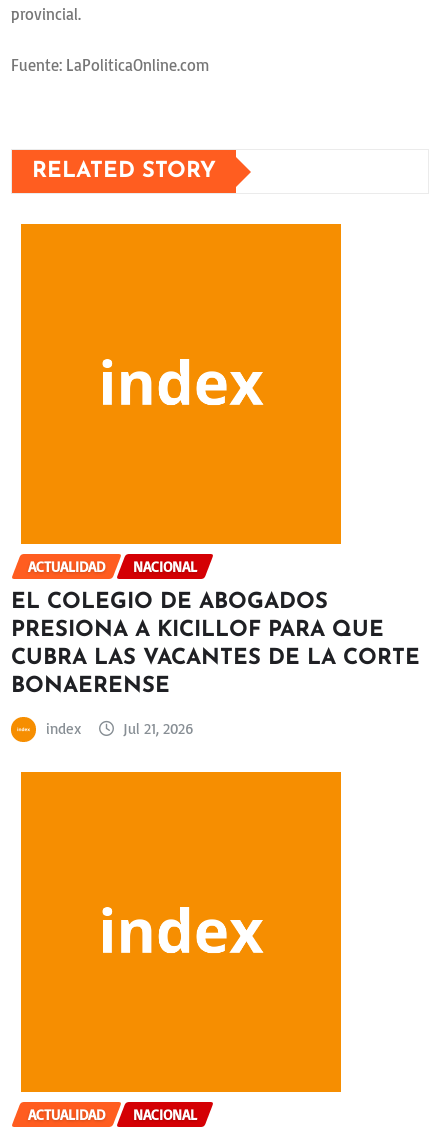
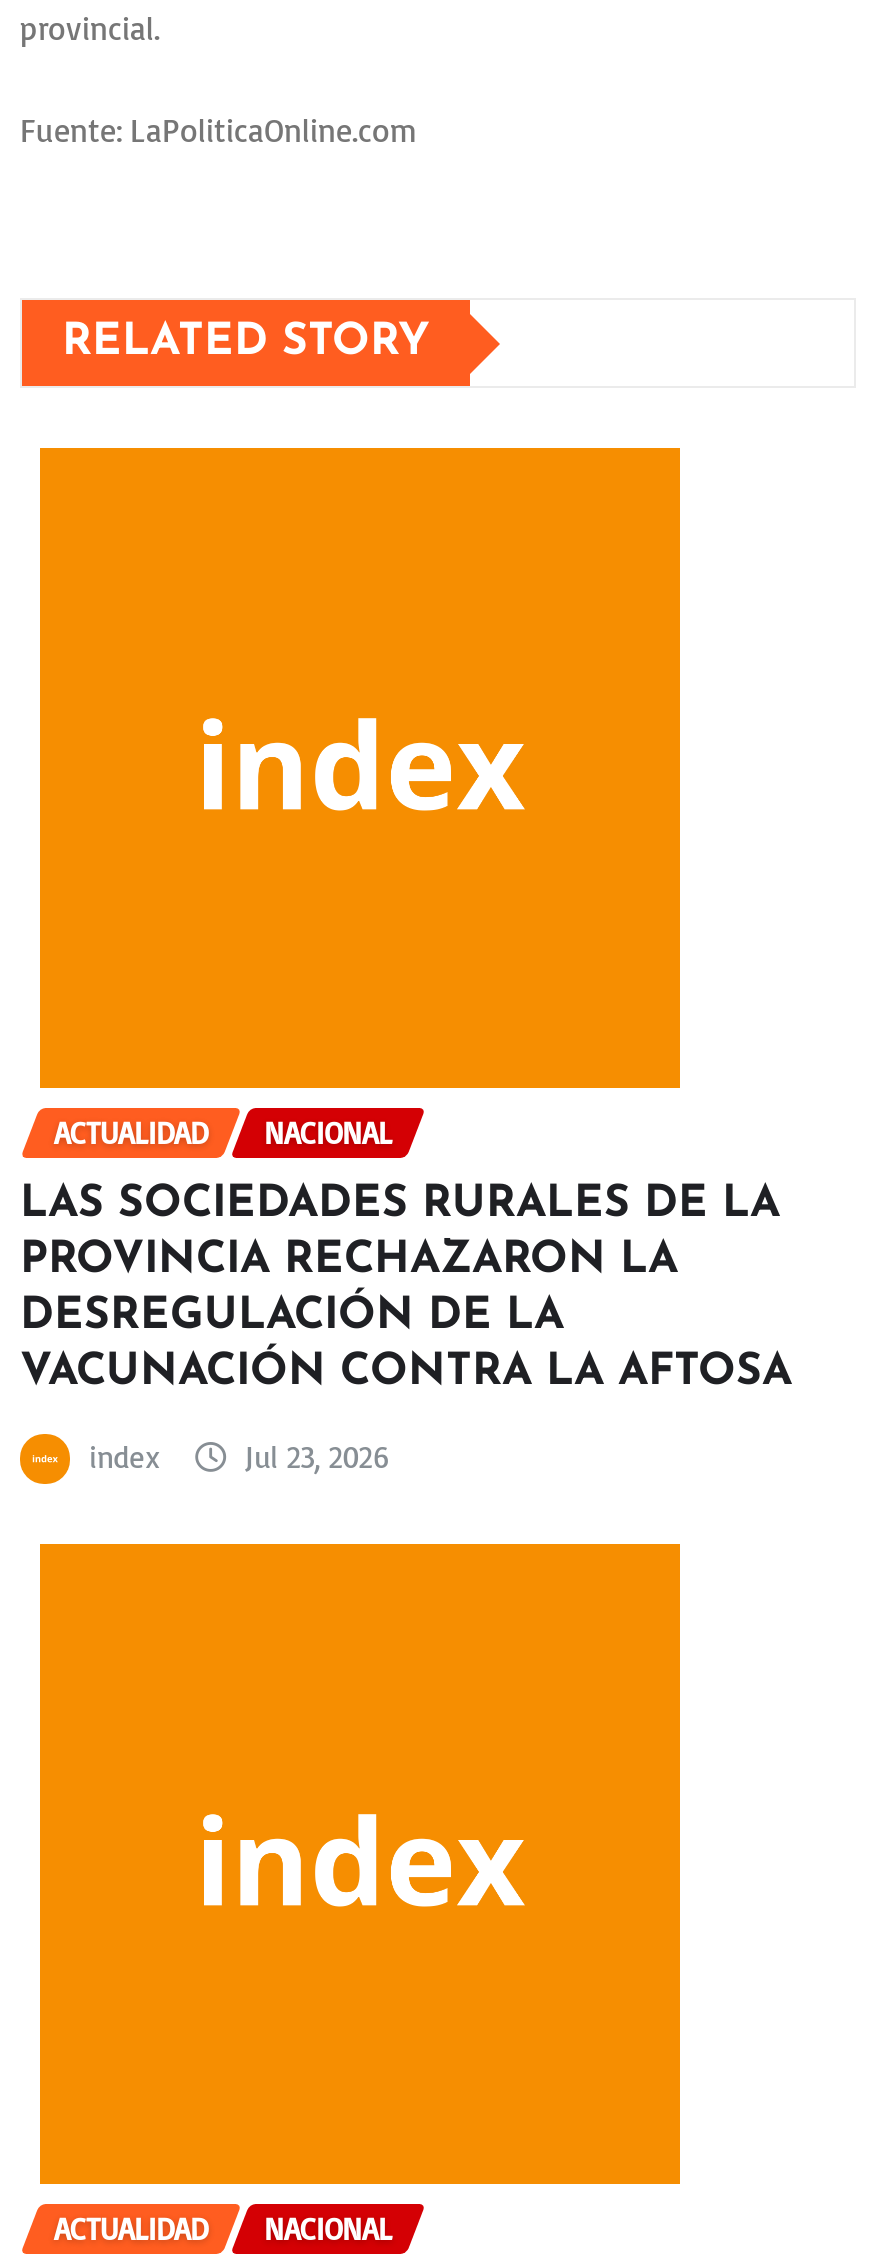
[11,591,420,698] EL COLEGIO DE ABOGADOS | PRESIONA A KICILLOF PARA QUE | CUBRA LAS VACANTES DE LA CORTE | BONAERENSE -> [20,1182,792,1396] LAS SOCIEDADES RURALES DE LA | PROVINCIA RECHAZARON LA | DESREGULACIÓN DE LA | VACUNACIÓN CONTRA LA AFTOSA
[123,719,194,738] Jul 21, 2026 -> [244,1438,390,1476] Jul 23, 2026

